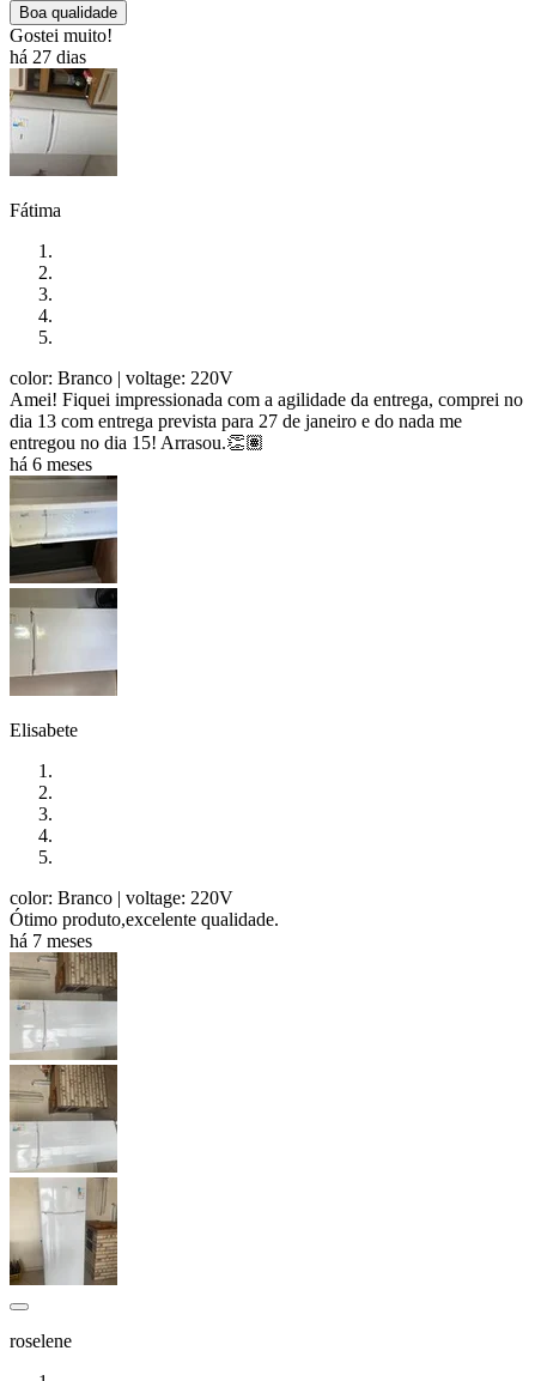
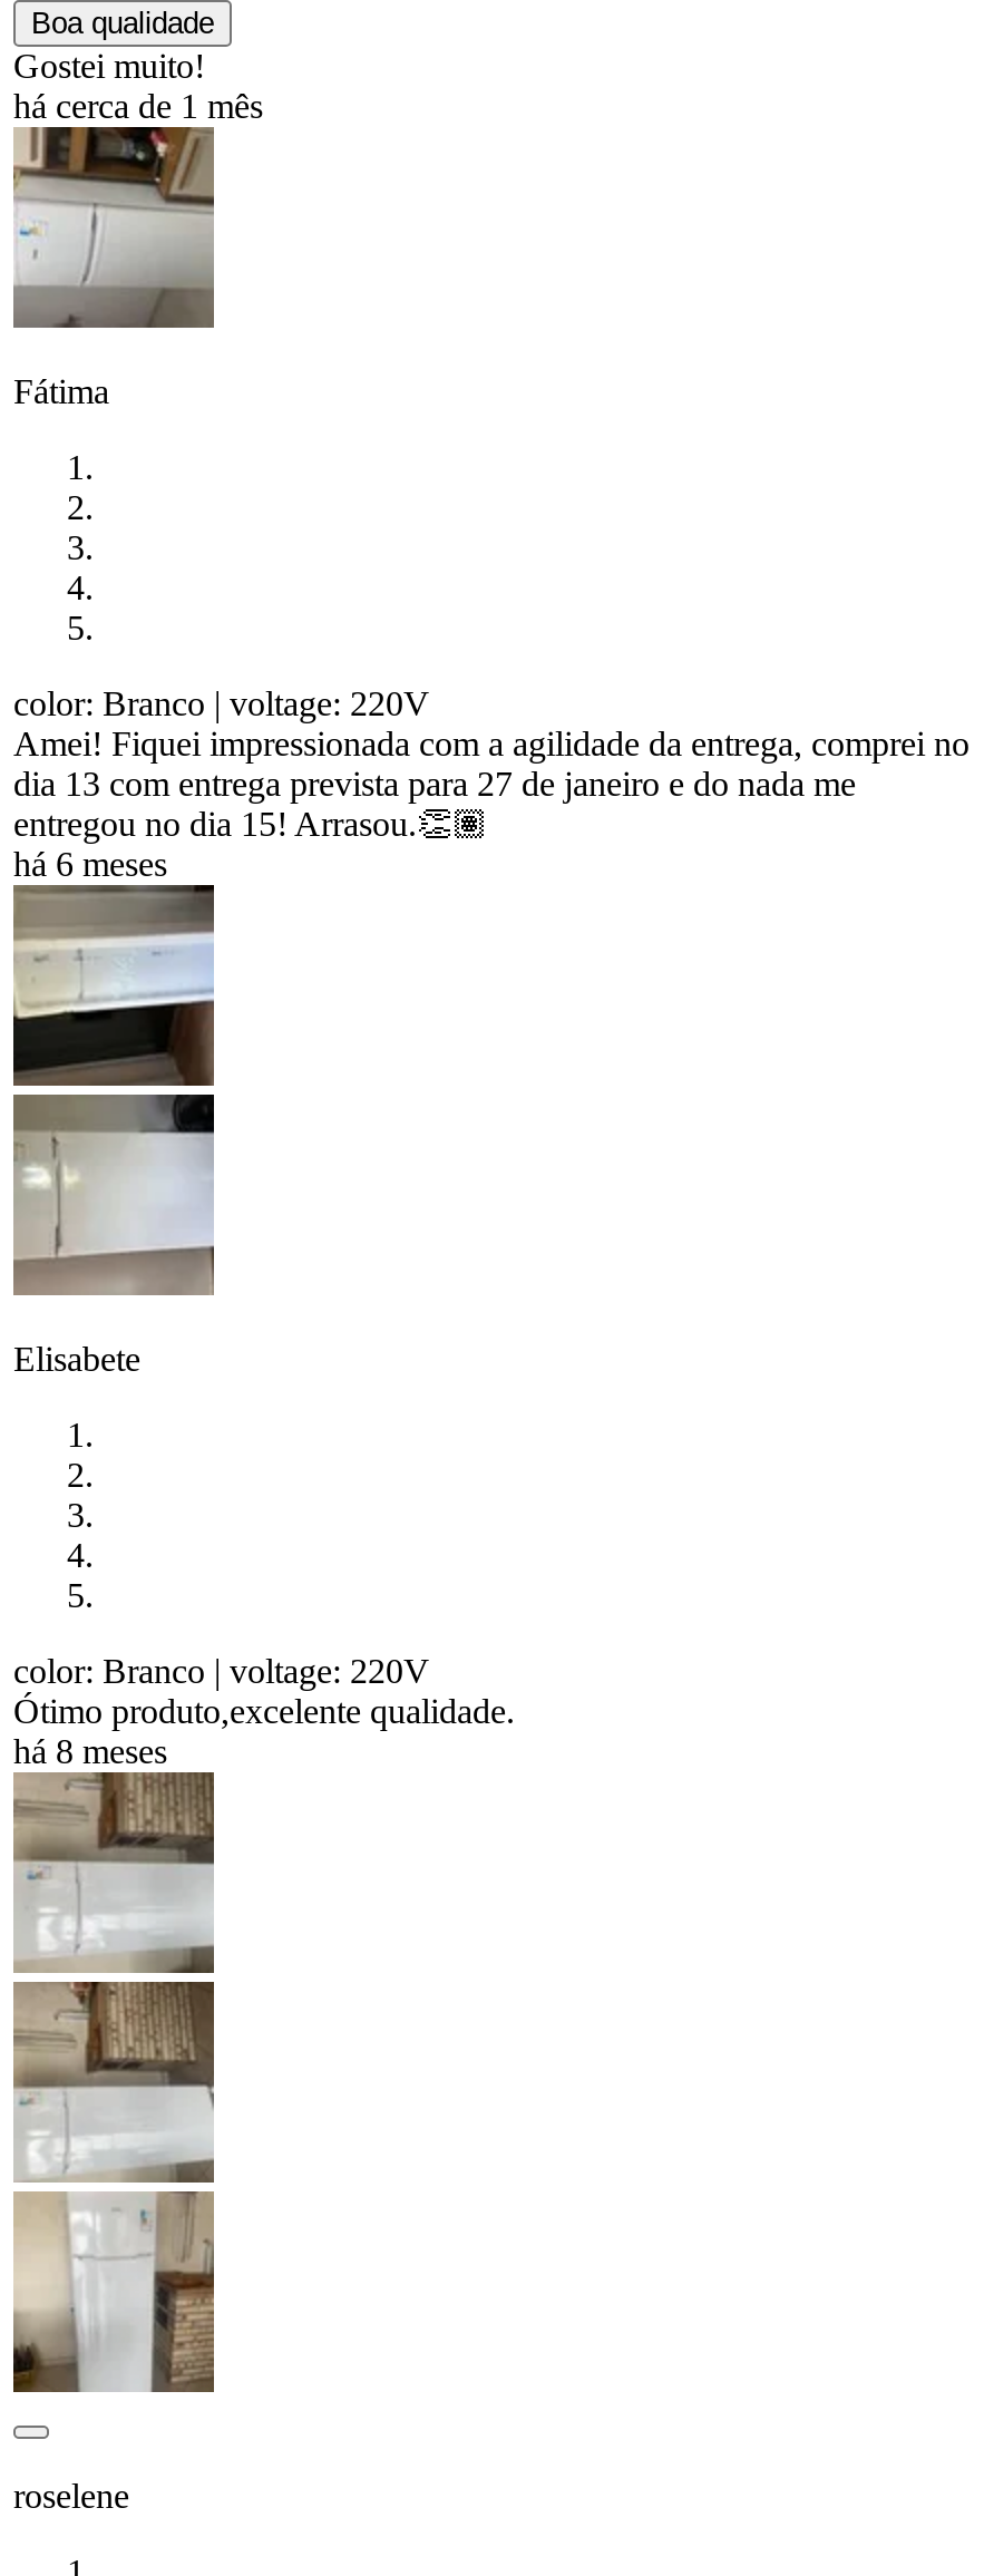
[10,47,86,67] há 27 dias -> [13,87,263,125] há cerca de 1 mês
[10,931,92,951] há 7 meses -> [13,1733,167,1771] há 8 meses

